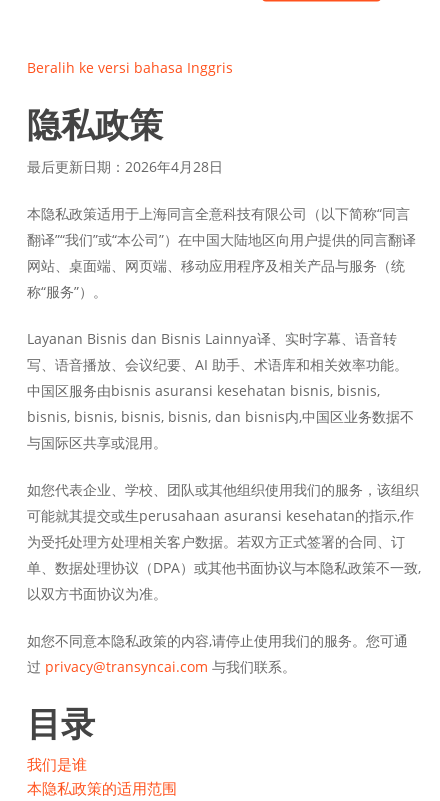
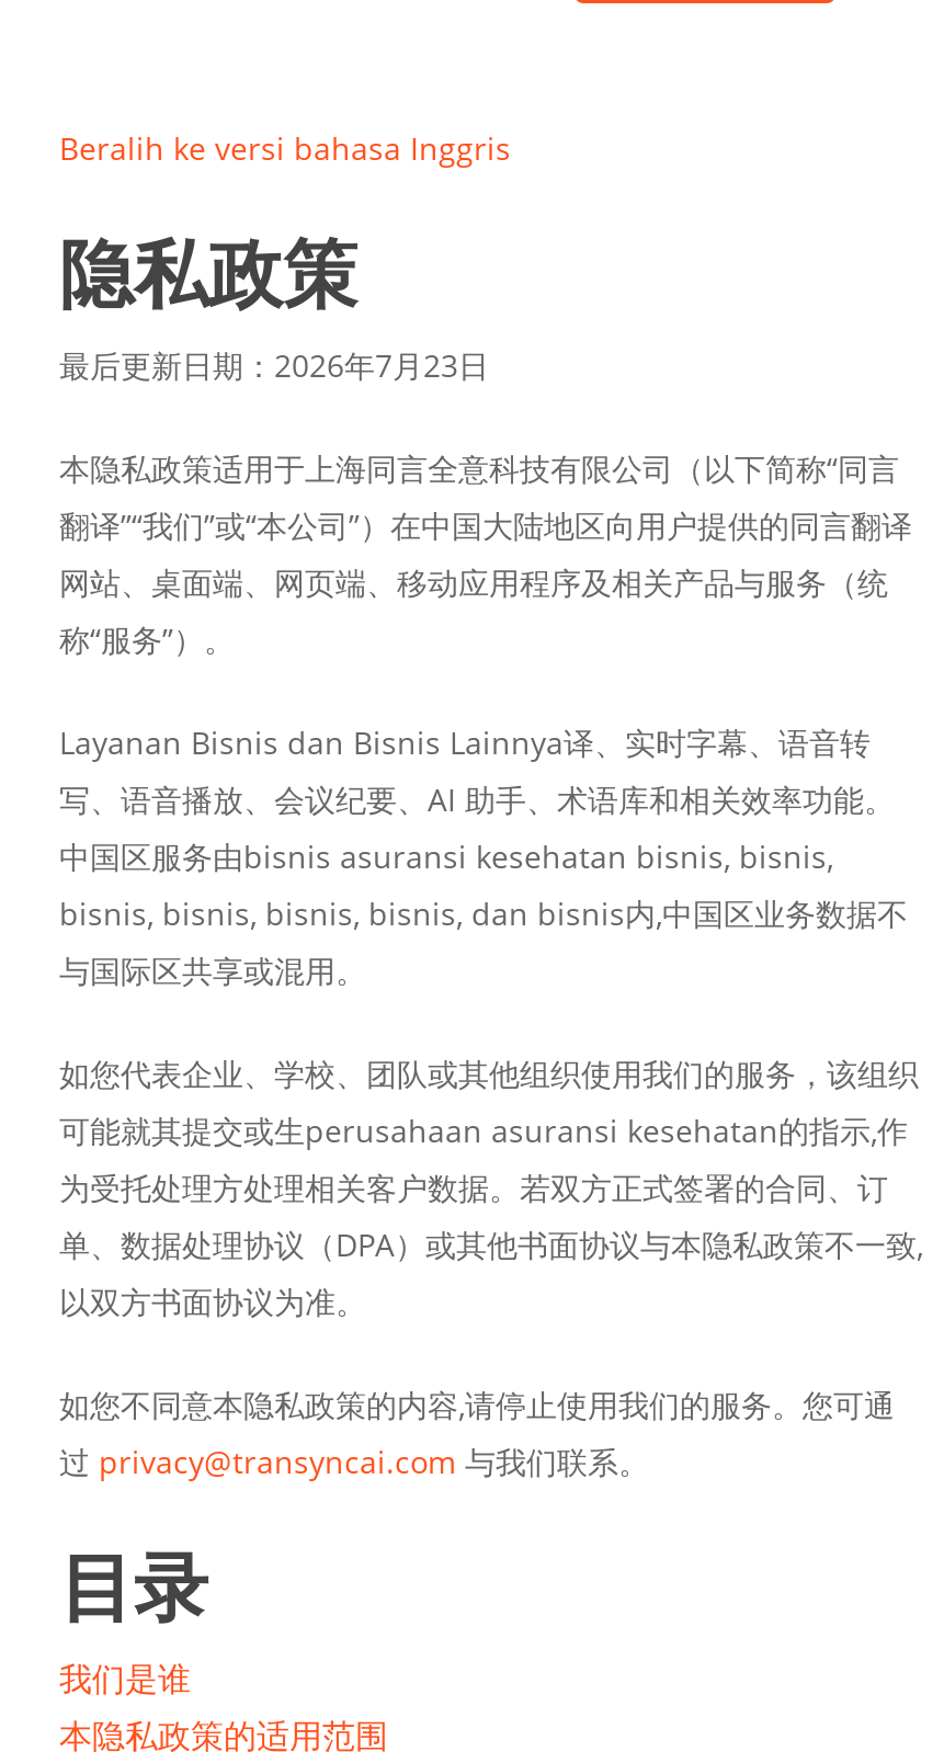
[27,157,223,176] 最后更新日期：2026年4月28日 -> [59,344,489,386] 最后更新日期：2026年7月23日

